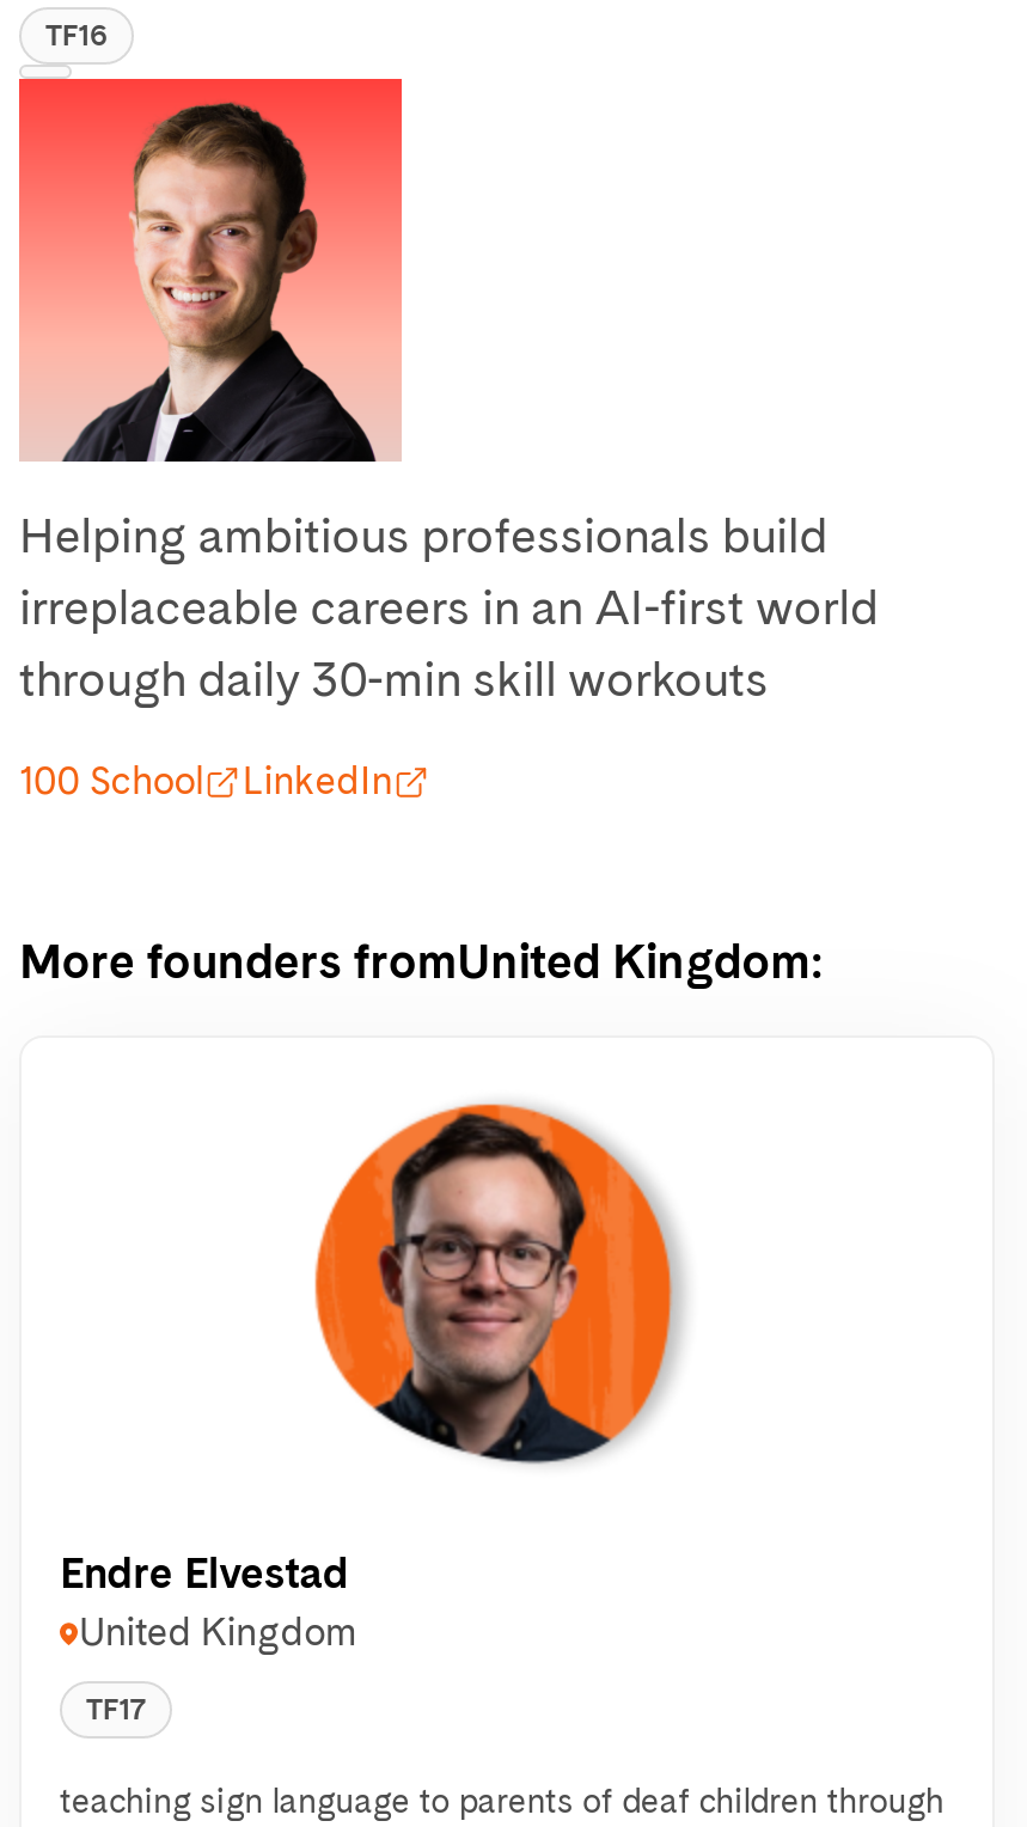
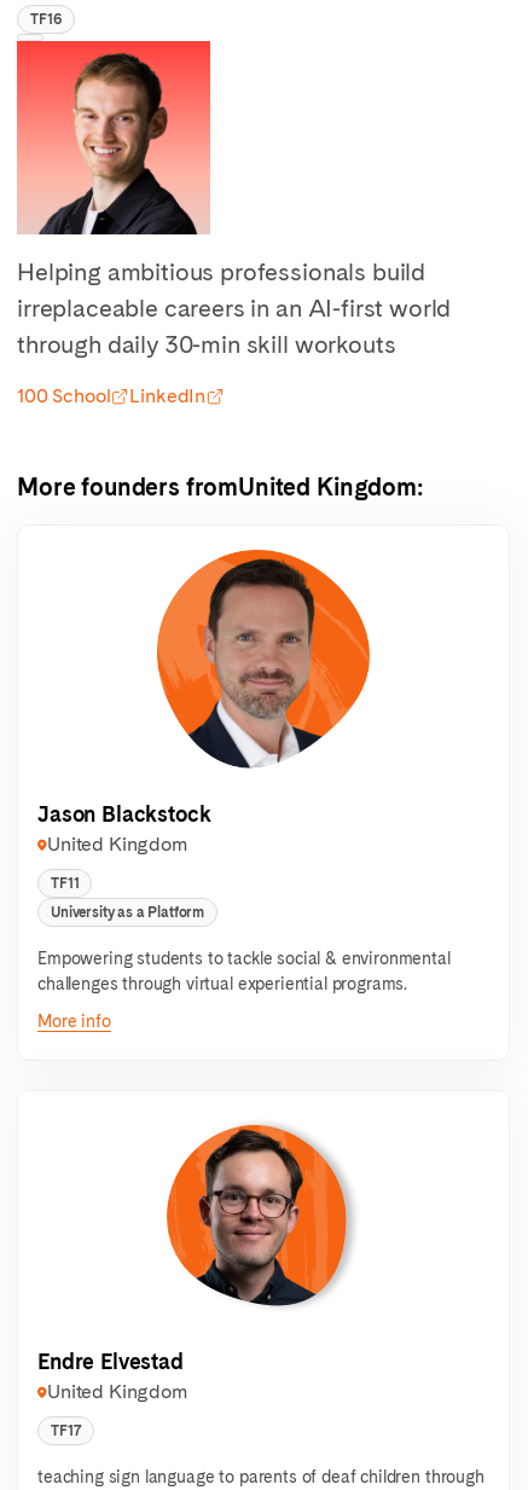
none -> [37,549,450,1031] [image] | Jason Blackstock | United Kingdom | TF11 | University as a Platform | Empowering students to tackle social & environmental | challenges through virtual experiential programs. | More info

